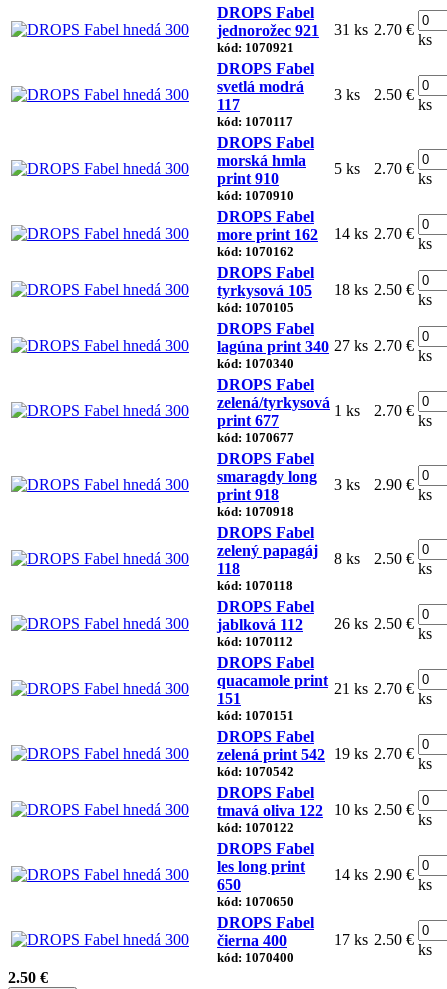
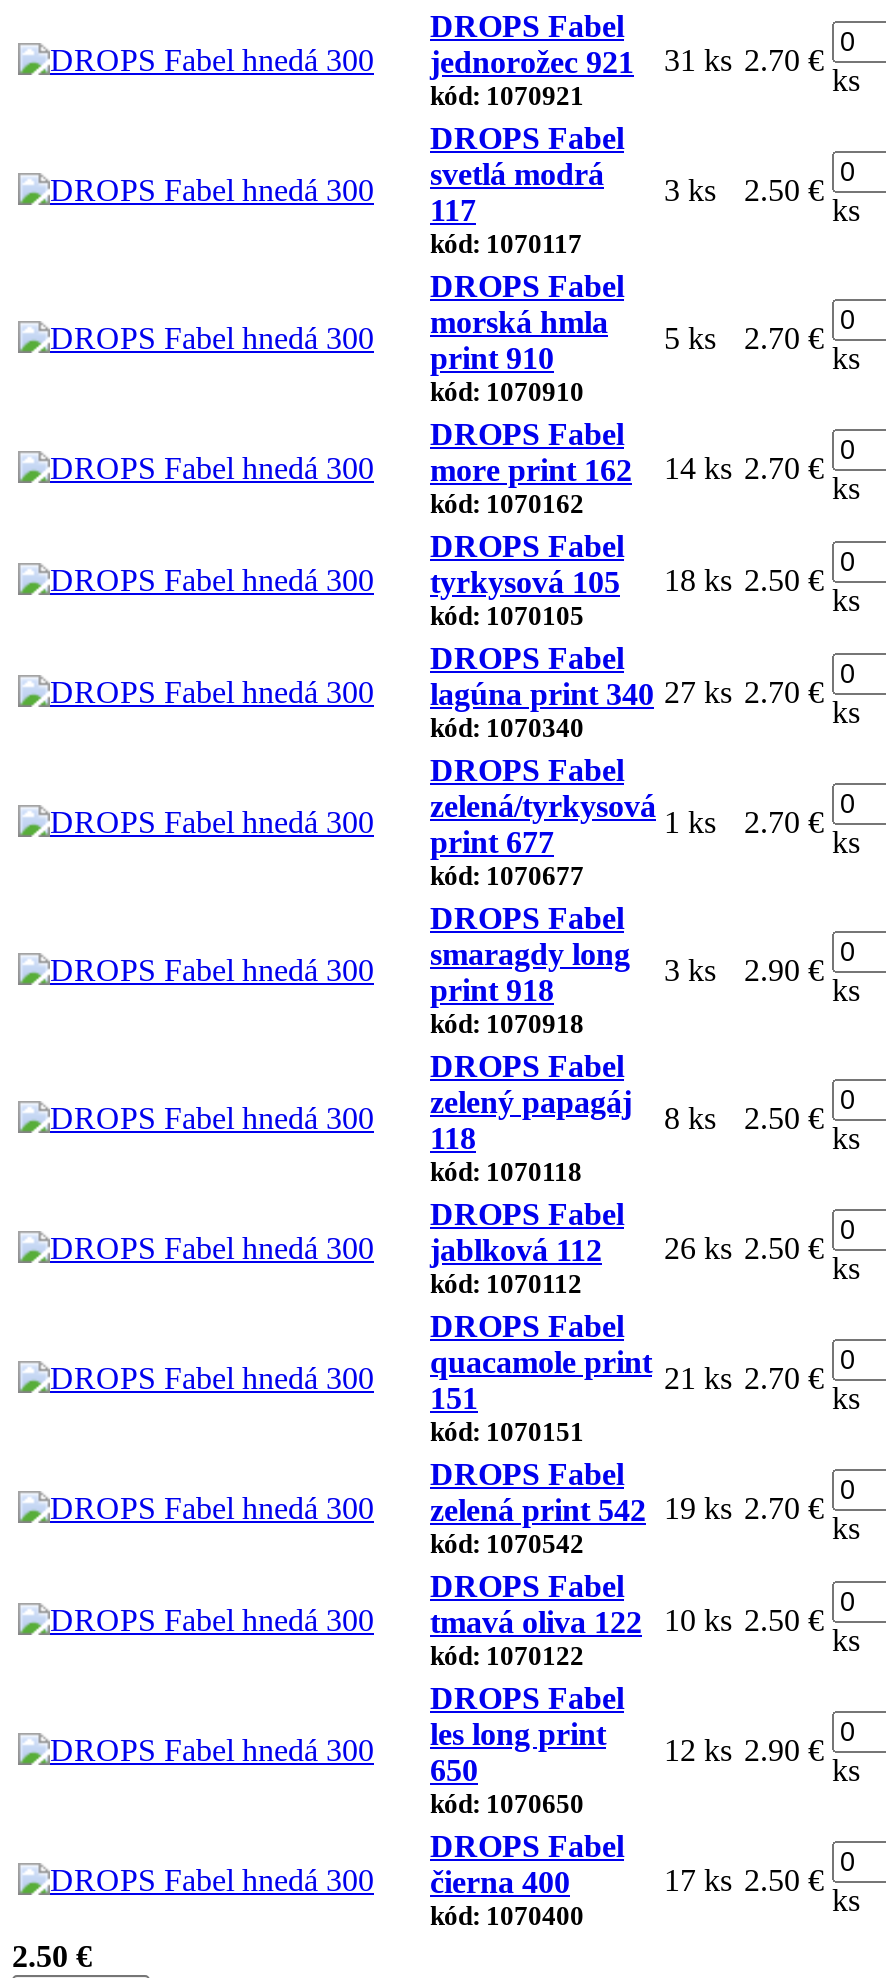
[217,858,414,883] les long print 14 ks 2.90 € -> [430,1717,824,1767] les long print 12 ks 2.90 €

